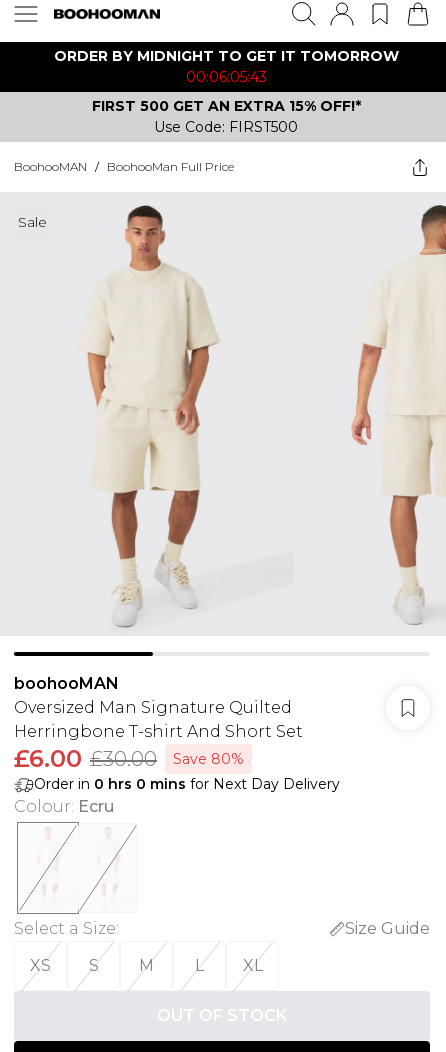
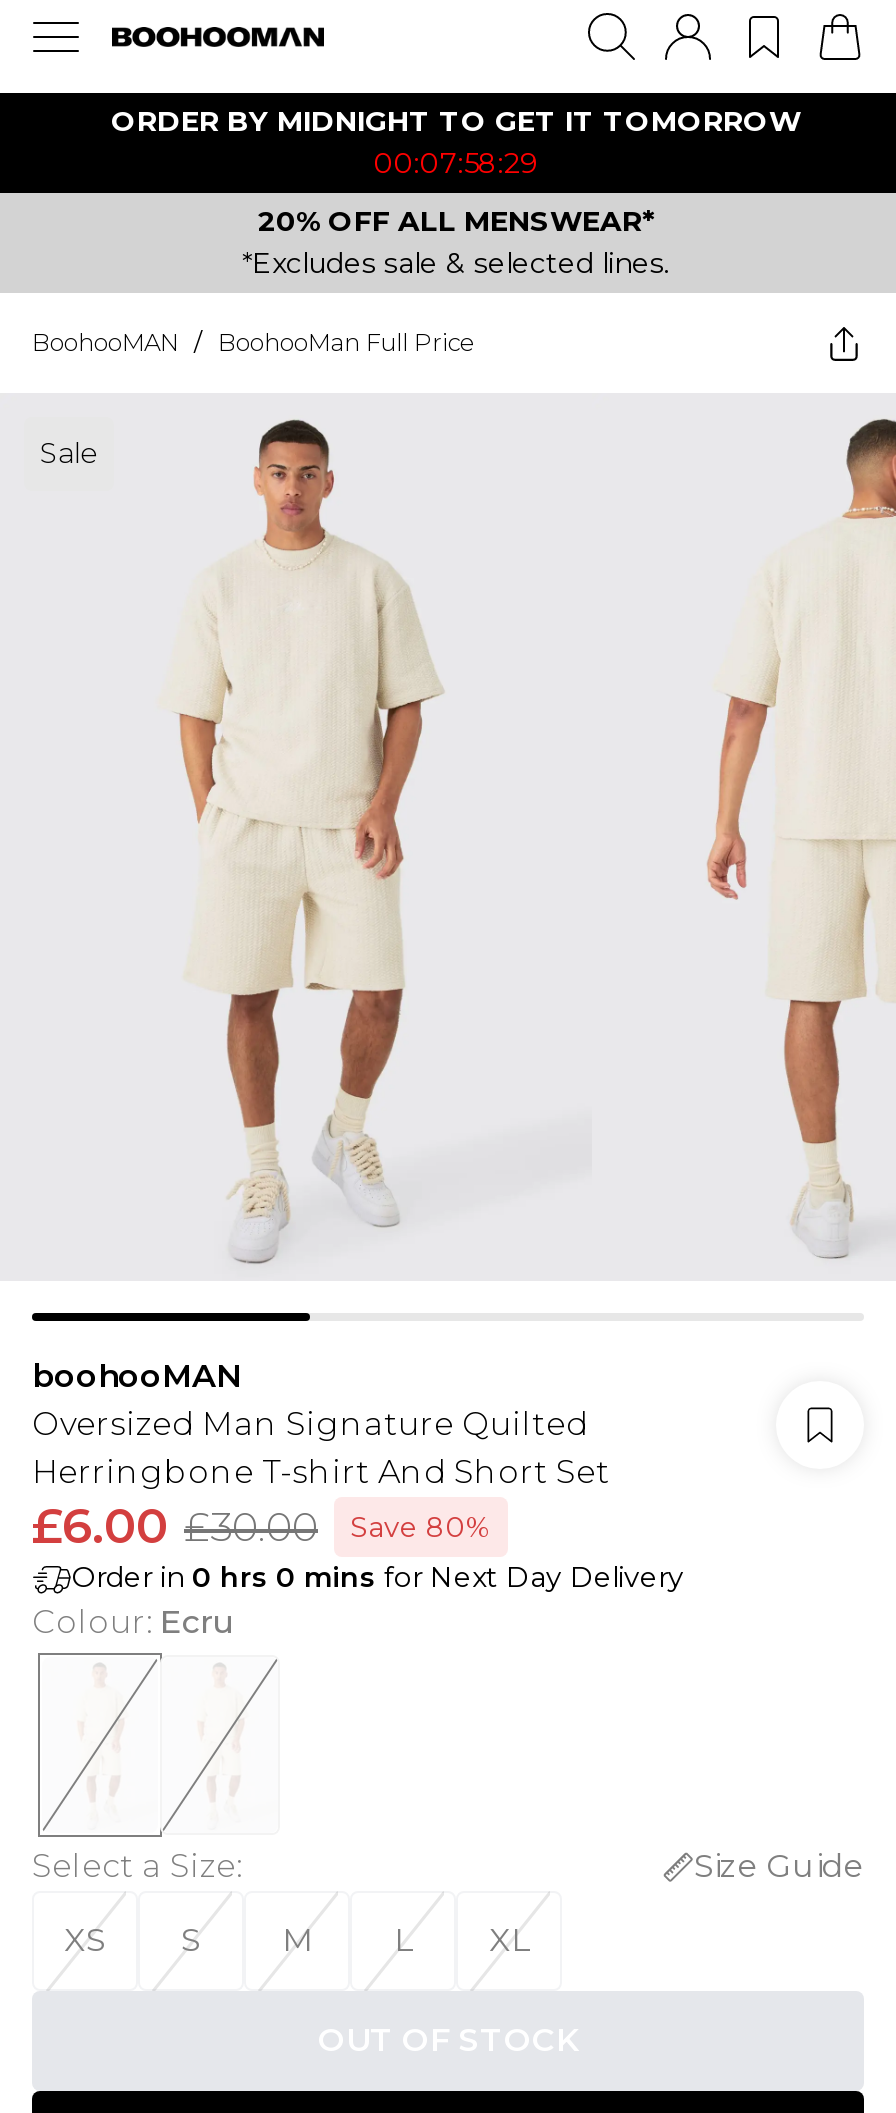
[185,68,266,86] 00:06:05:43 -> [374,145,538,181] 00:07:58:29
[91,97,360,136] FIRST 500 GET AN EXTRA 15% OFF!* | Use Code: FIRST500 -> [242,203,670,281] 20% OFF ALL MENSWEAR* | *Excludes sale & selected lines.

